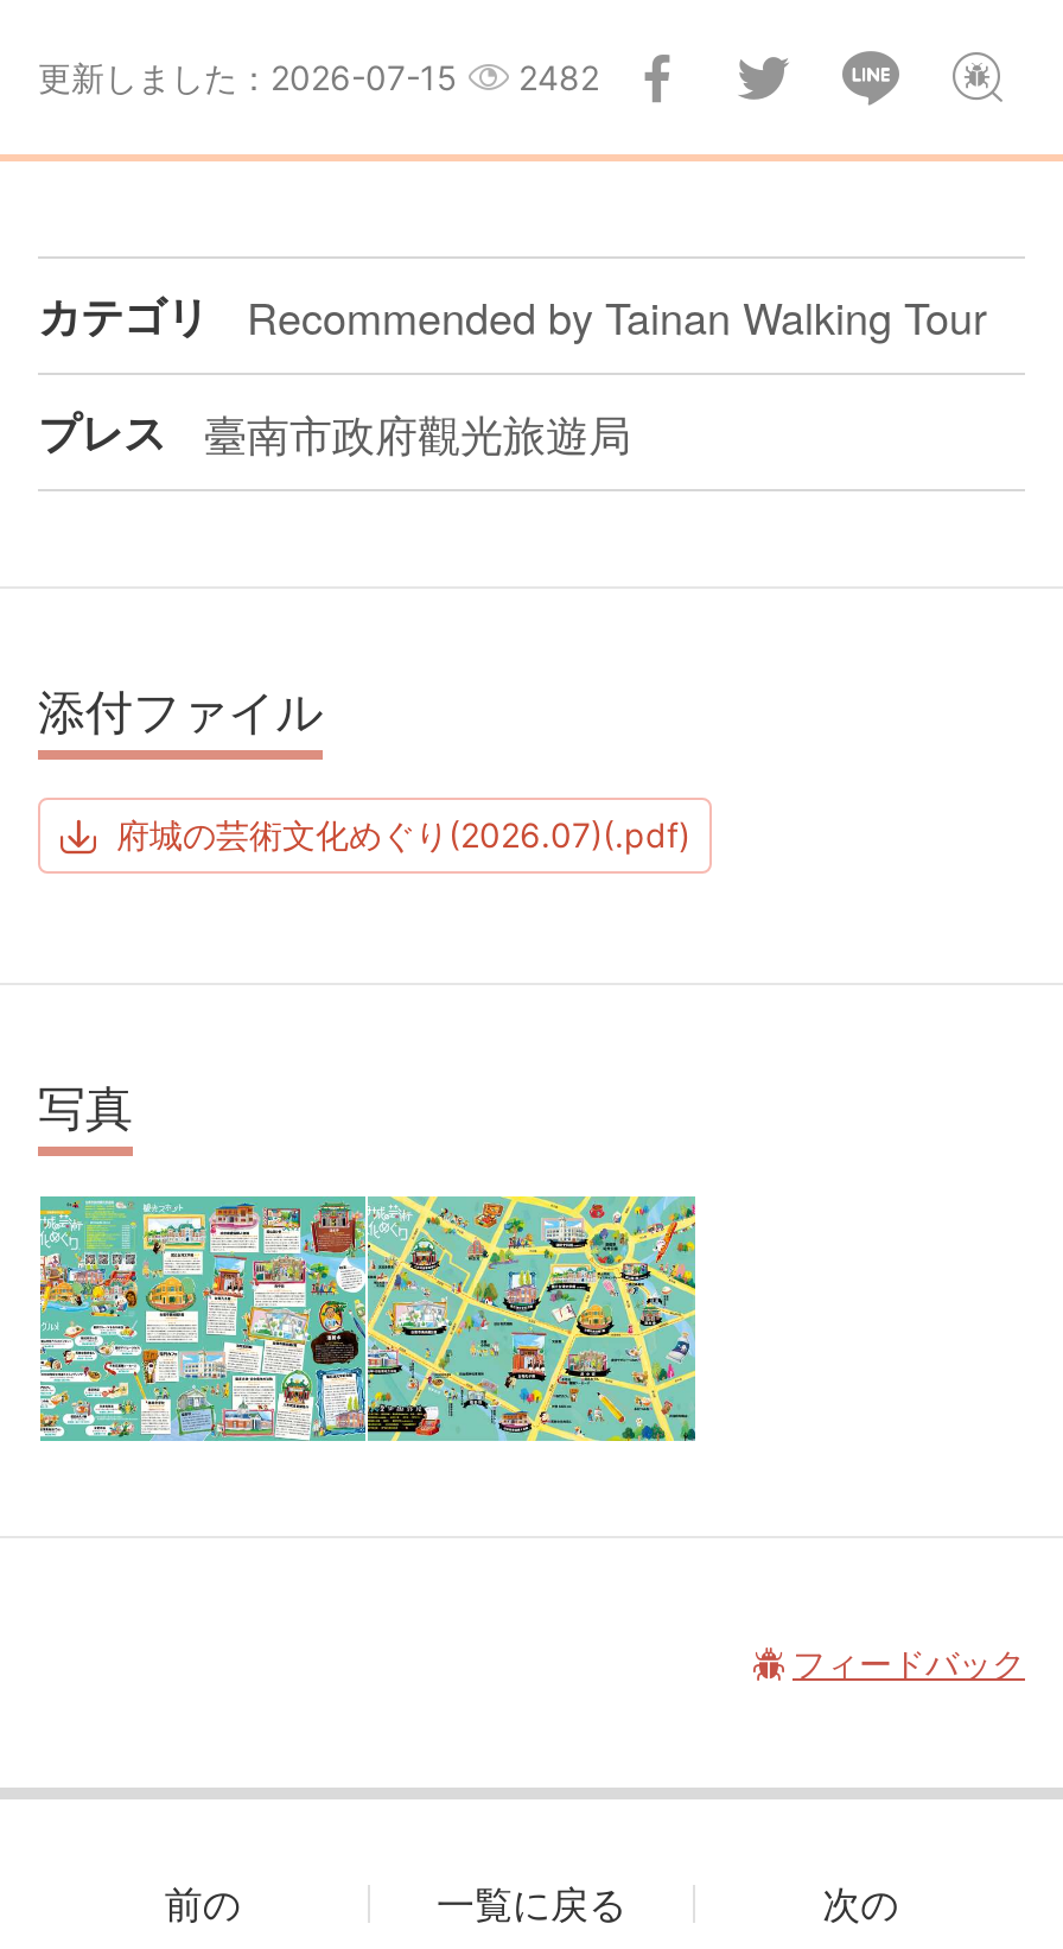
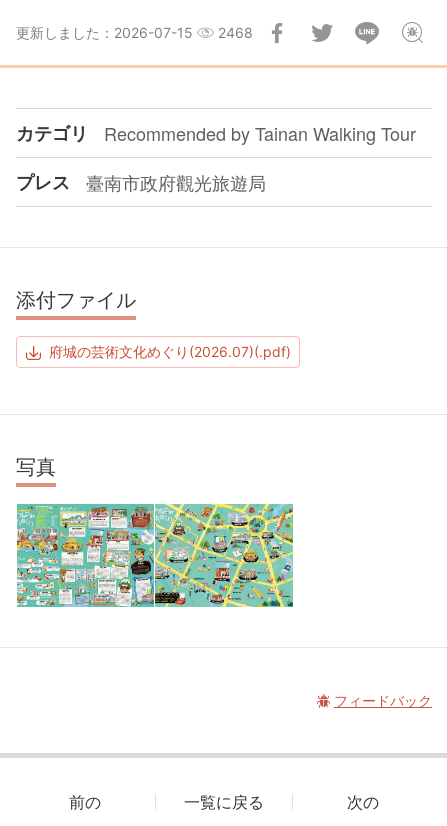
[518,57,599,97] 2482 -> [218,24,253,41] 2468

